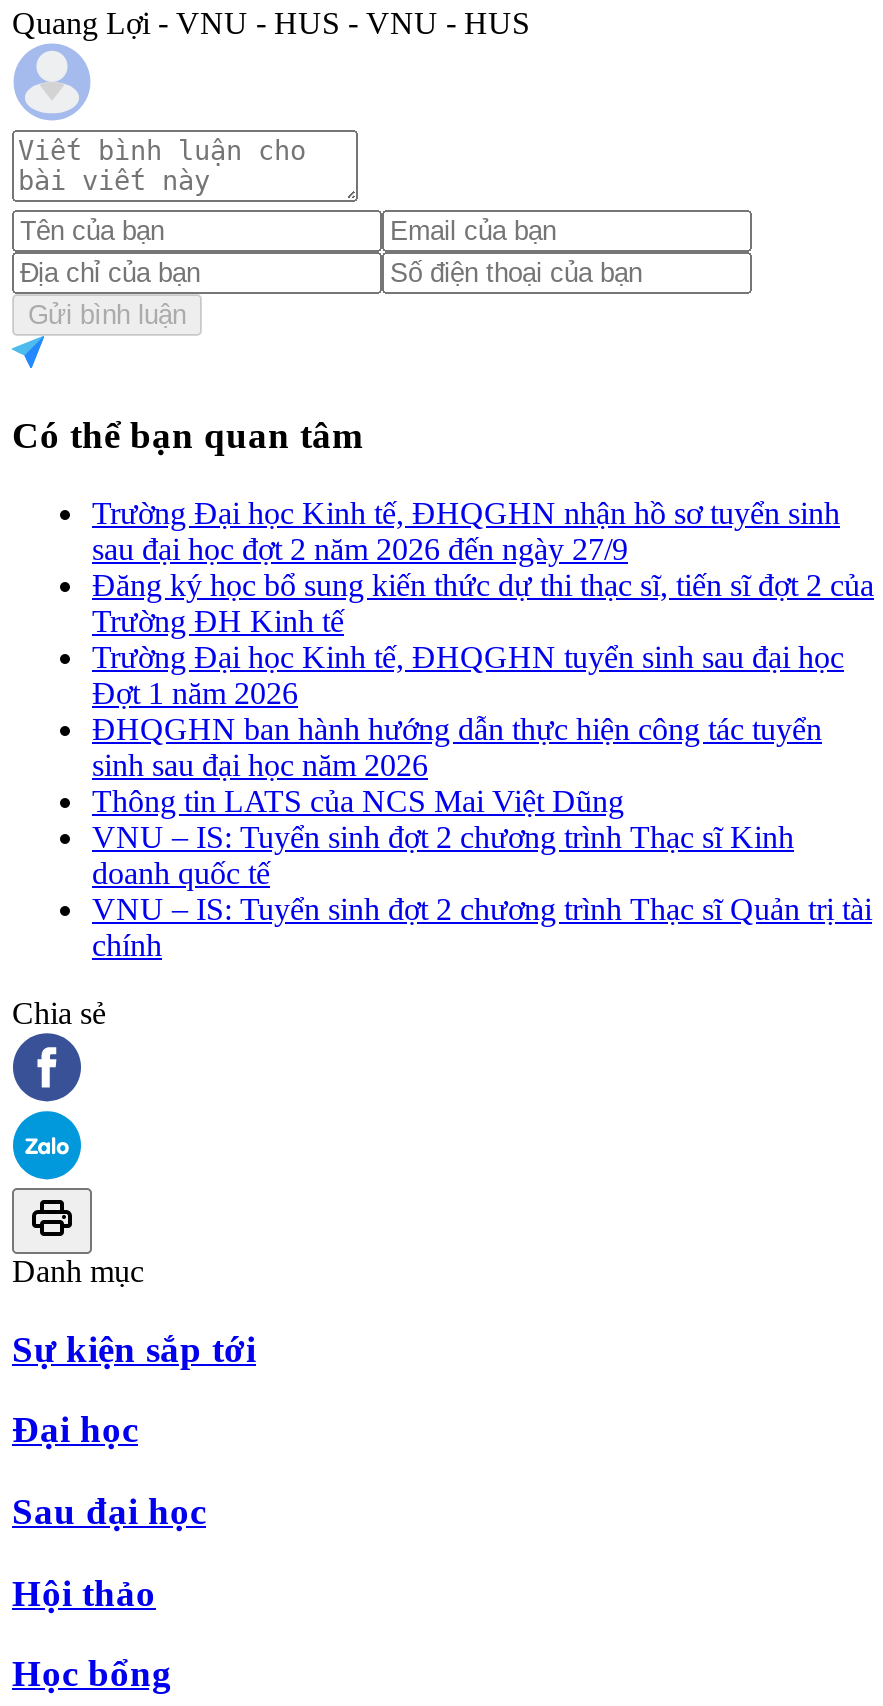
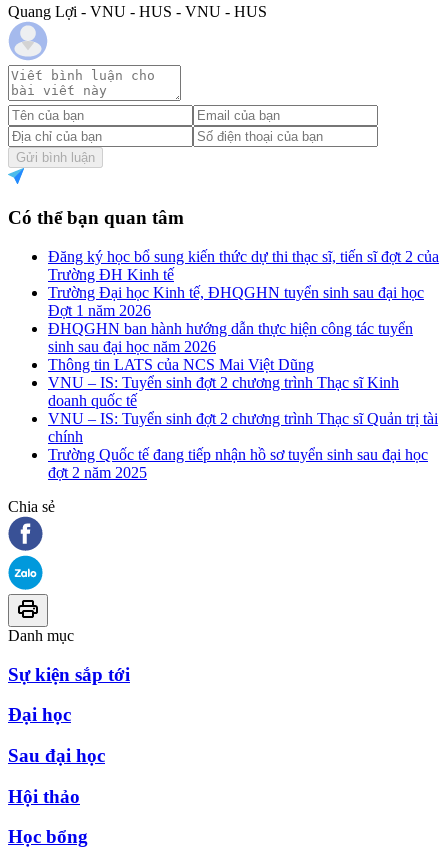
[92,496,840,566] Trường Đại học Kinh tế, ĐHQGHN nhận hồ sơ tuyển sinh | sau đại học đợt 2 năm 2026 đến ngày 27/9 -> none
moved [92,568,874,962] -> [48,248,439,445]: Đăng ký học bổ sung kiến thức dự thi thạc sĩ, tiến sĩ đợt 2 của | Trường ĐH Kinh tế | Trường Đại học Kinh tế, ĐHQGHN tuyển sinh sau đại học | ... | VNU – IS: Tuyển sinh đợt 2 chương trình Thạc sĩ Quản trị tài | chính
none -> [48,446,428,481] Trường Quốc tế đang tiếp nhận hồ sơ tuyển sinh sau đại học | đợt 2 năm 2025

